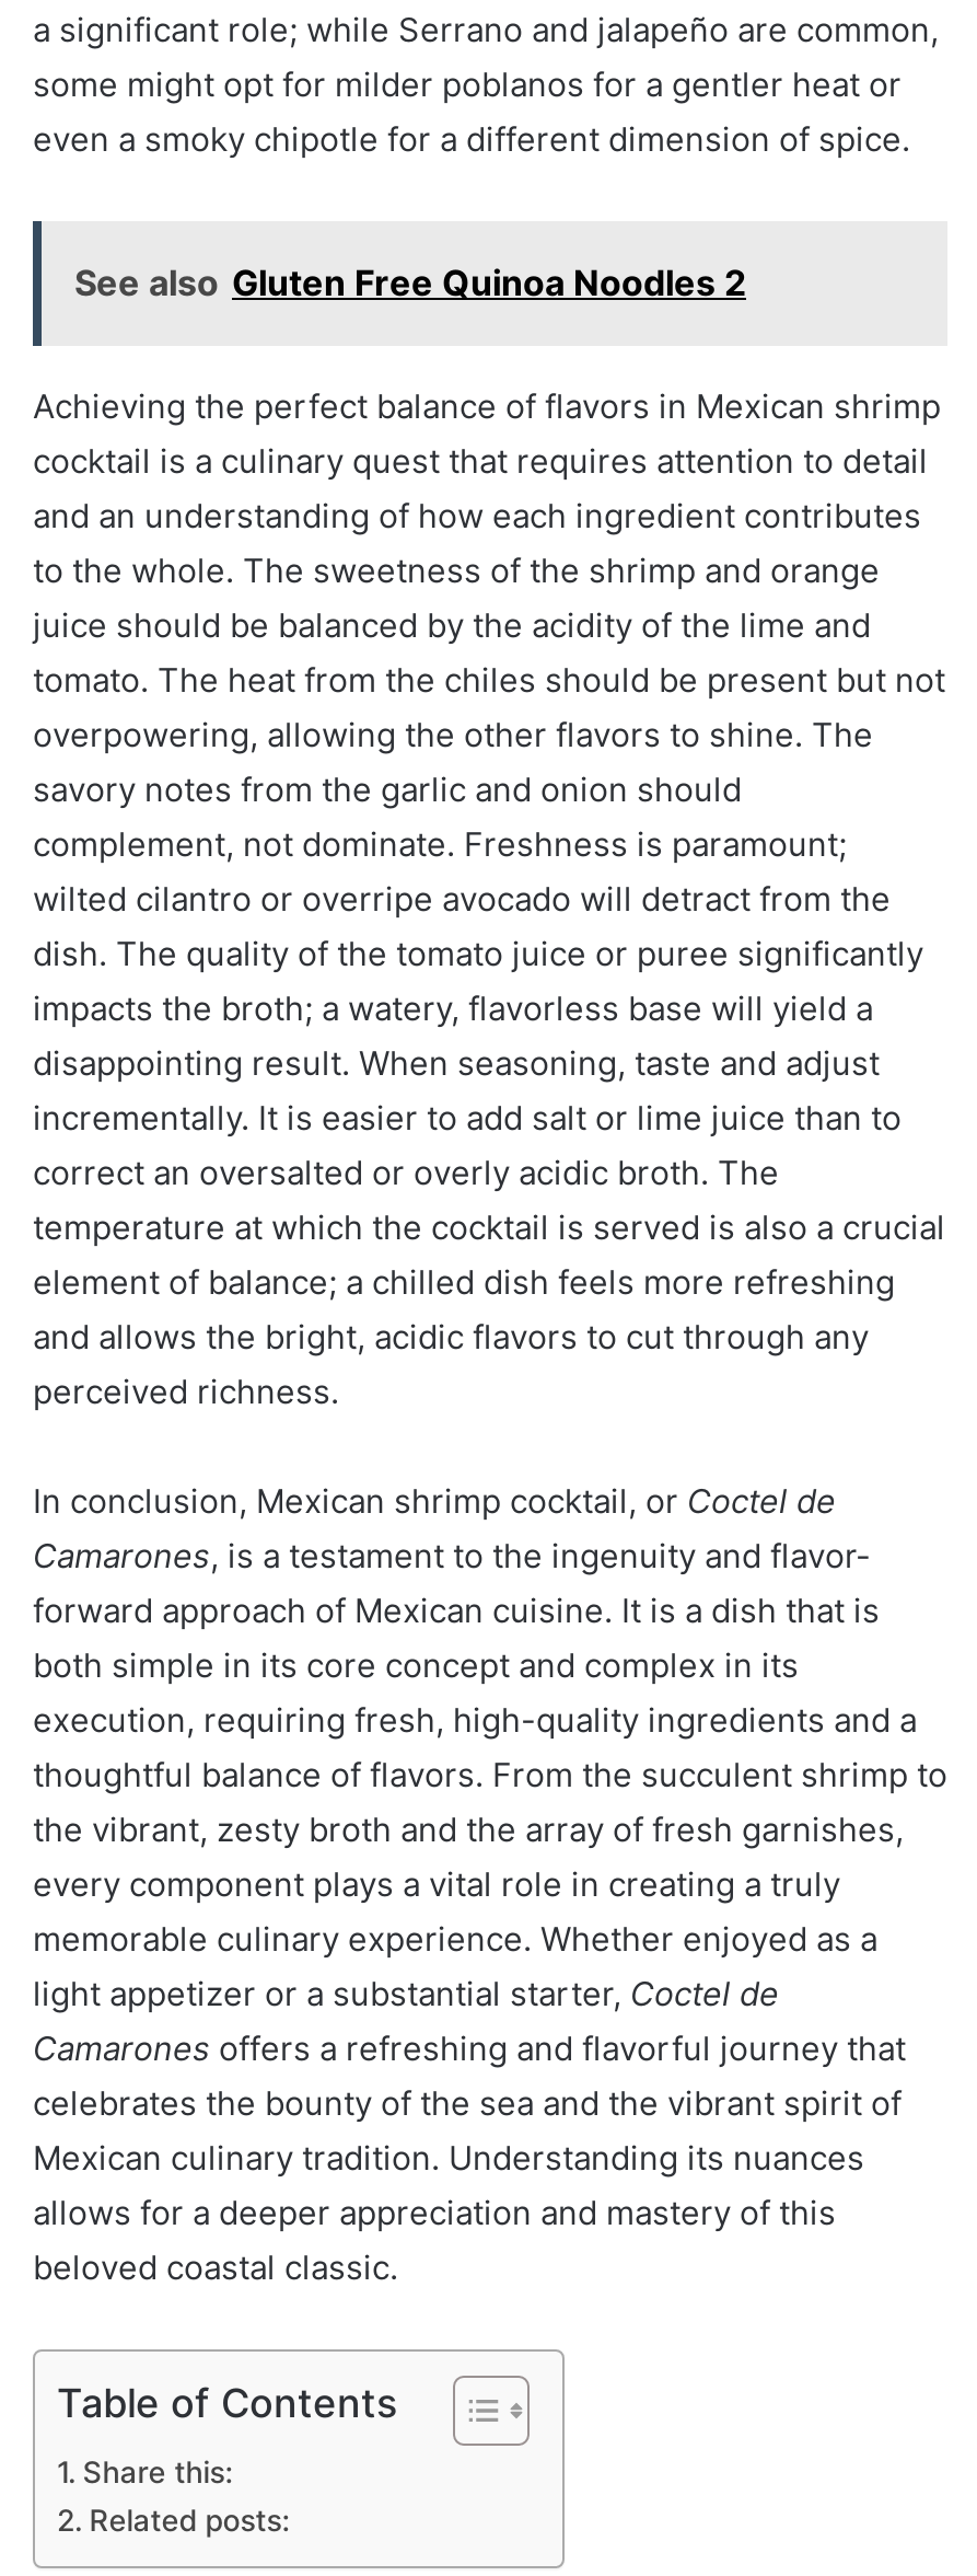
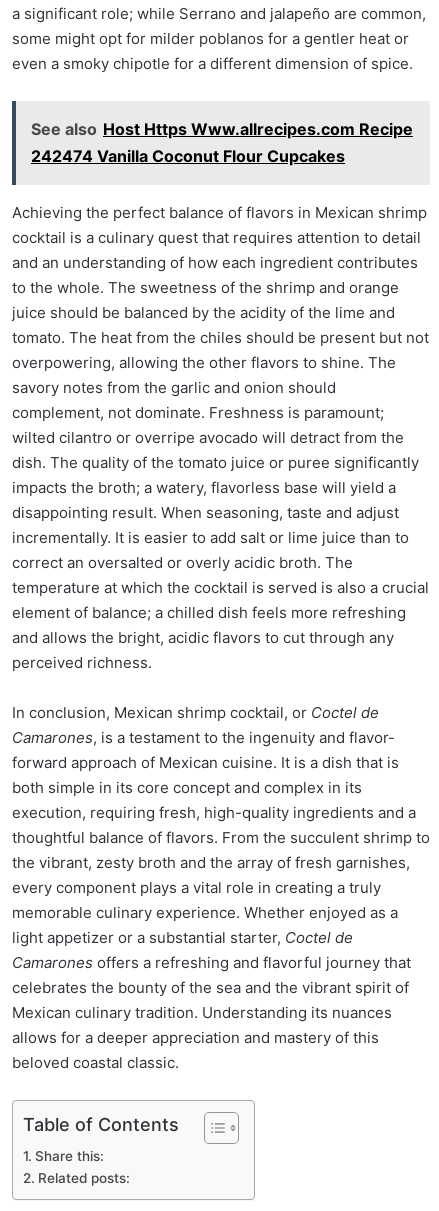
[74,261,746,304] See also Gluten Free Quinoa Noodles 2 -> [31,119,413,166] See also Host Https Www.allrecipes.com Recipe | 242474 Vanilla Coconut Flour Cupcakes

